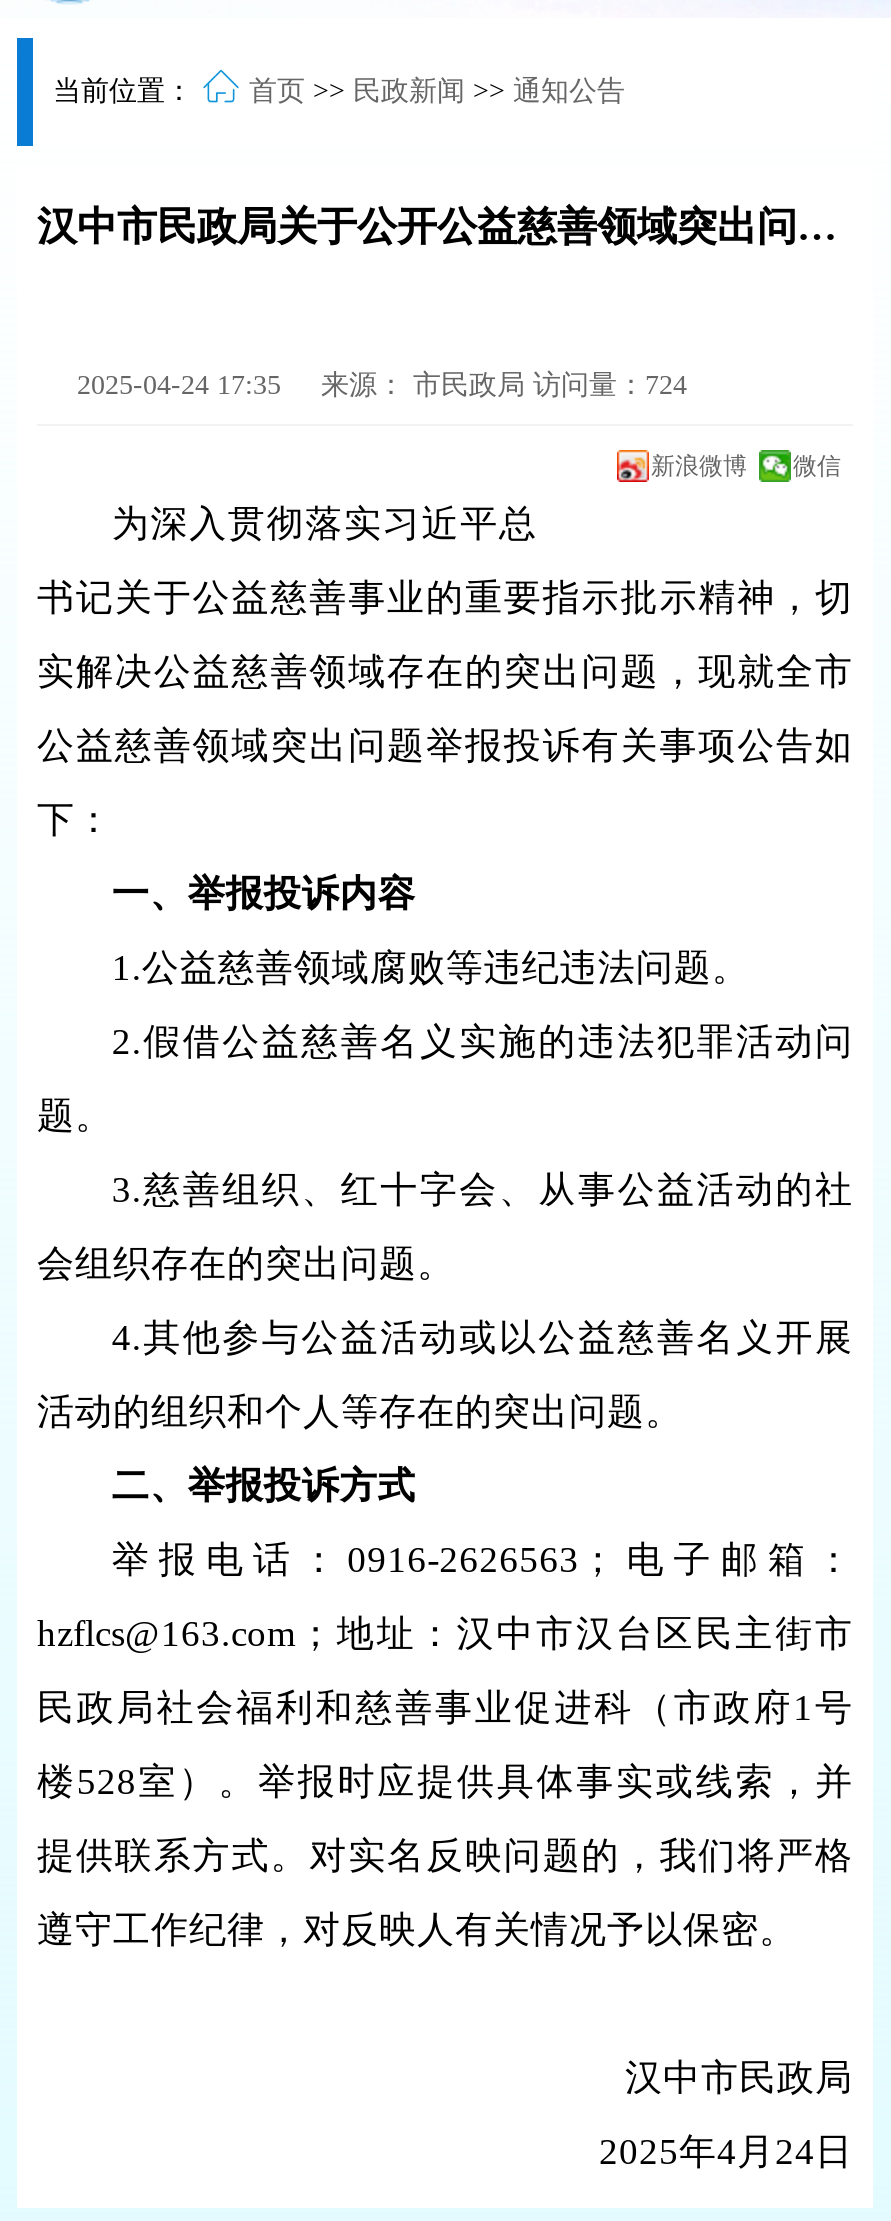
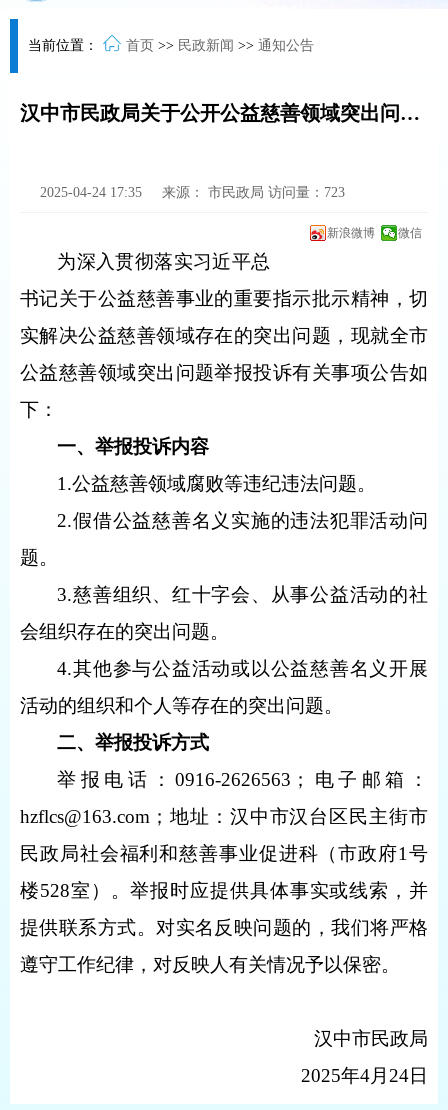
[321,370,687,400] 来源： 市民政局访问量：724 -> [162,185,345,200] 来源： 市民政局访问量：723

